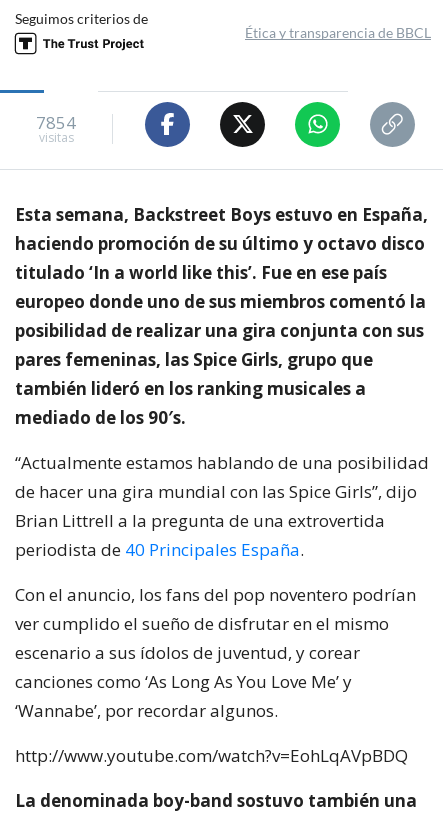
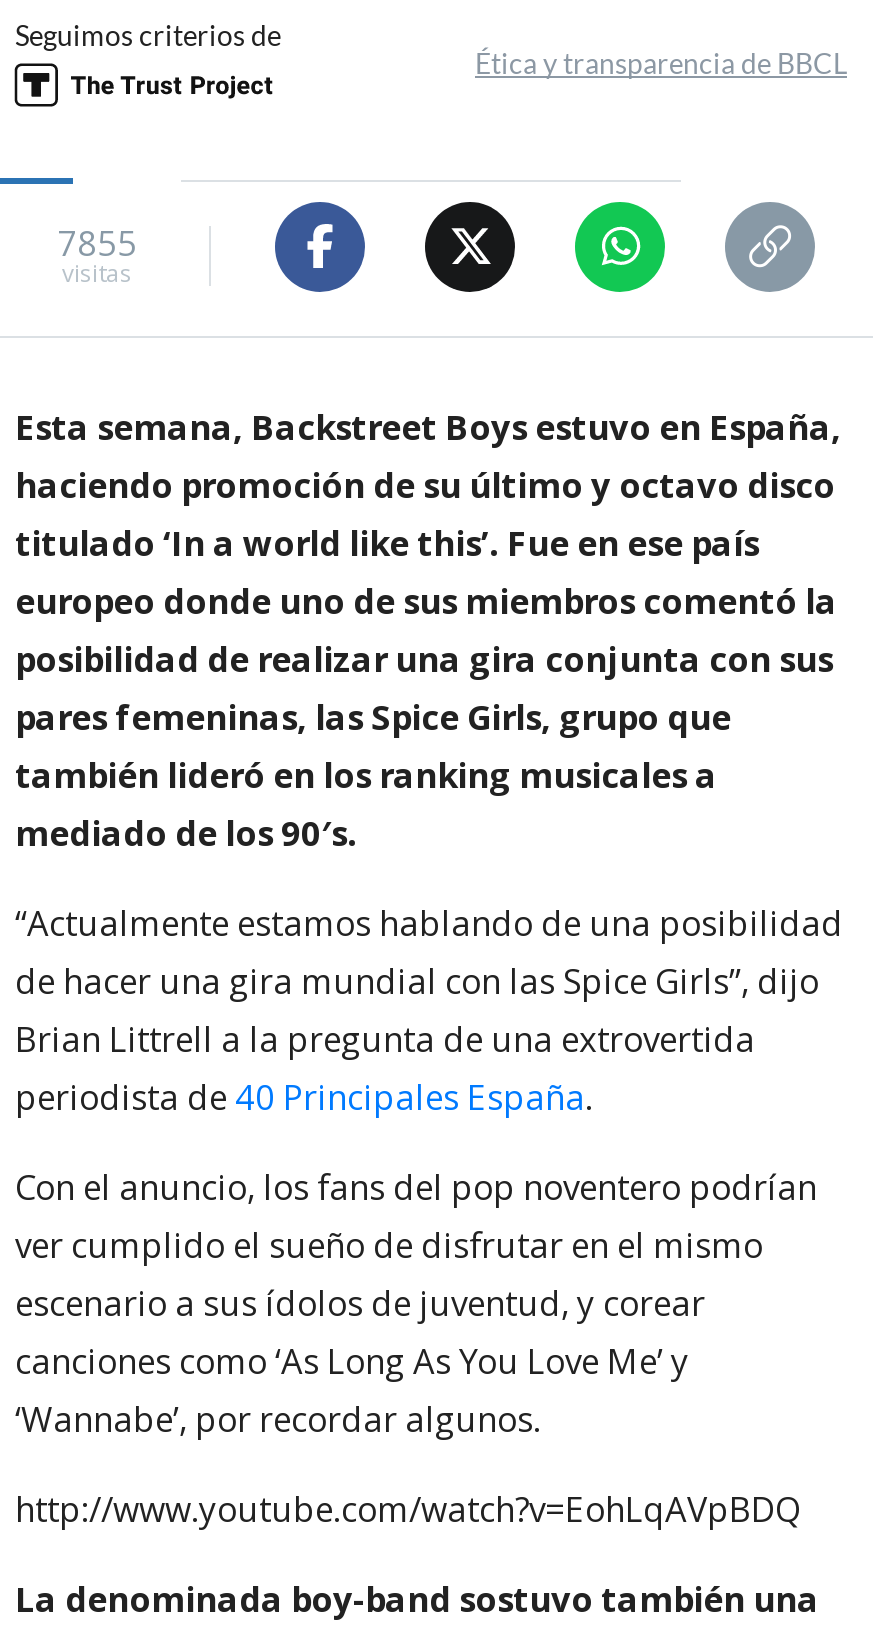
[36,111,76,134] 7854 -> [57,221,137,267] 7855

